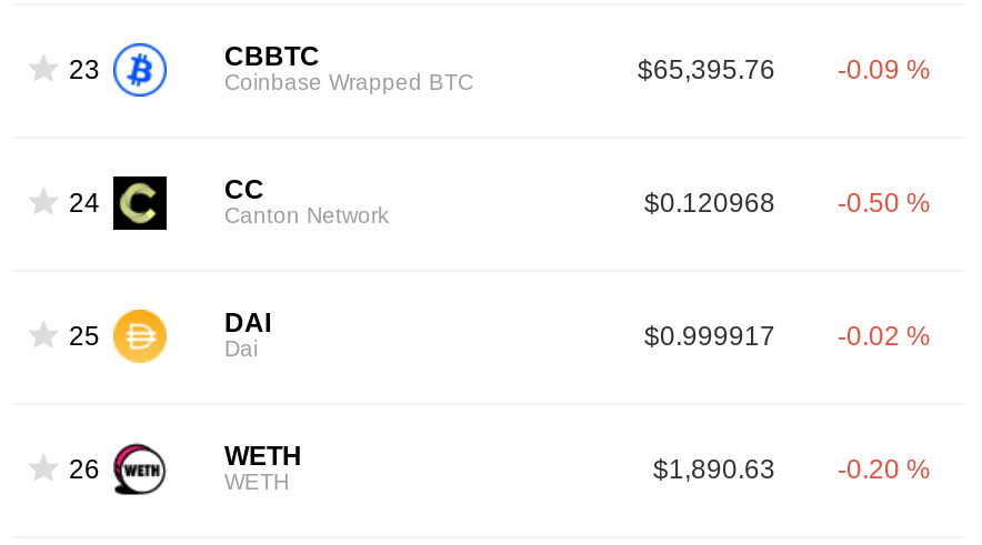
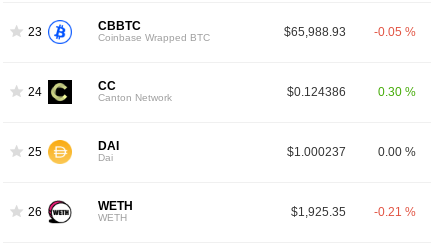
[638,54,775,85] $65,395.76 -> [284,25,346,39] $65,988.93
[838,54,931,85] -0.09 % -> [374,25,416,39] -0.05 %
[644,187,775,218] $0.120968 -> [287,85,346,99] $0.124386
[838,187,931,218] -0.50 % -> [378,85,416,99] 0.30 %
[644,320,775,351] $0.999917 -> [287,145,346,159] $1.000237
[838,320,931,351] -0.02 % -> [378,145,416,159] 0.00 %
[653,454,775,485] $1,890.63 -> [291,205,346,219] $1,925.35
[838,454,931,485] -0.20 % -> [374,205,416,219] -0.21 %

